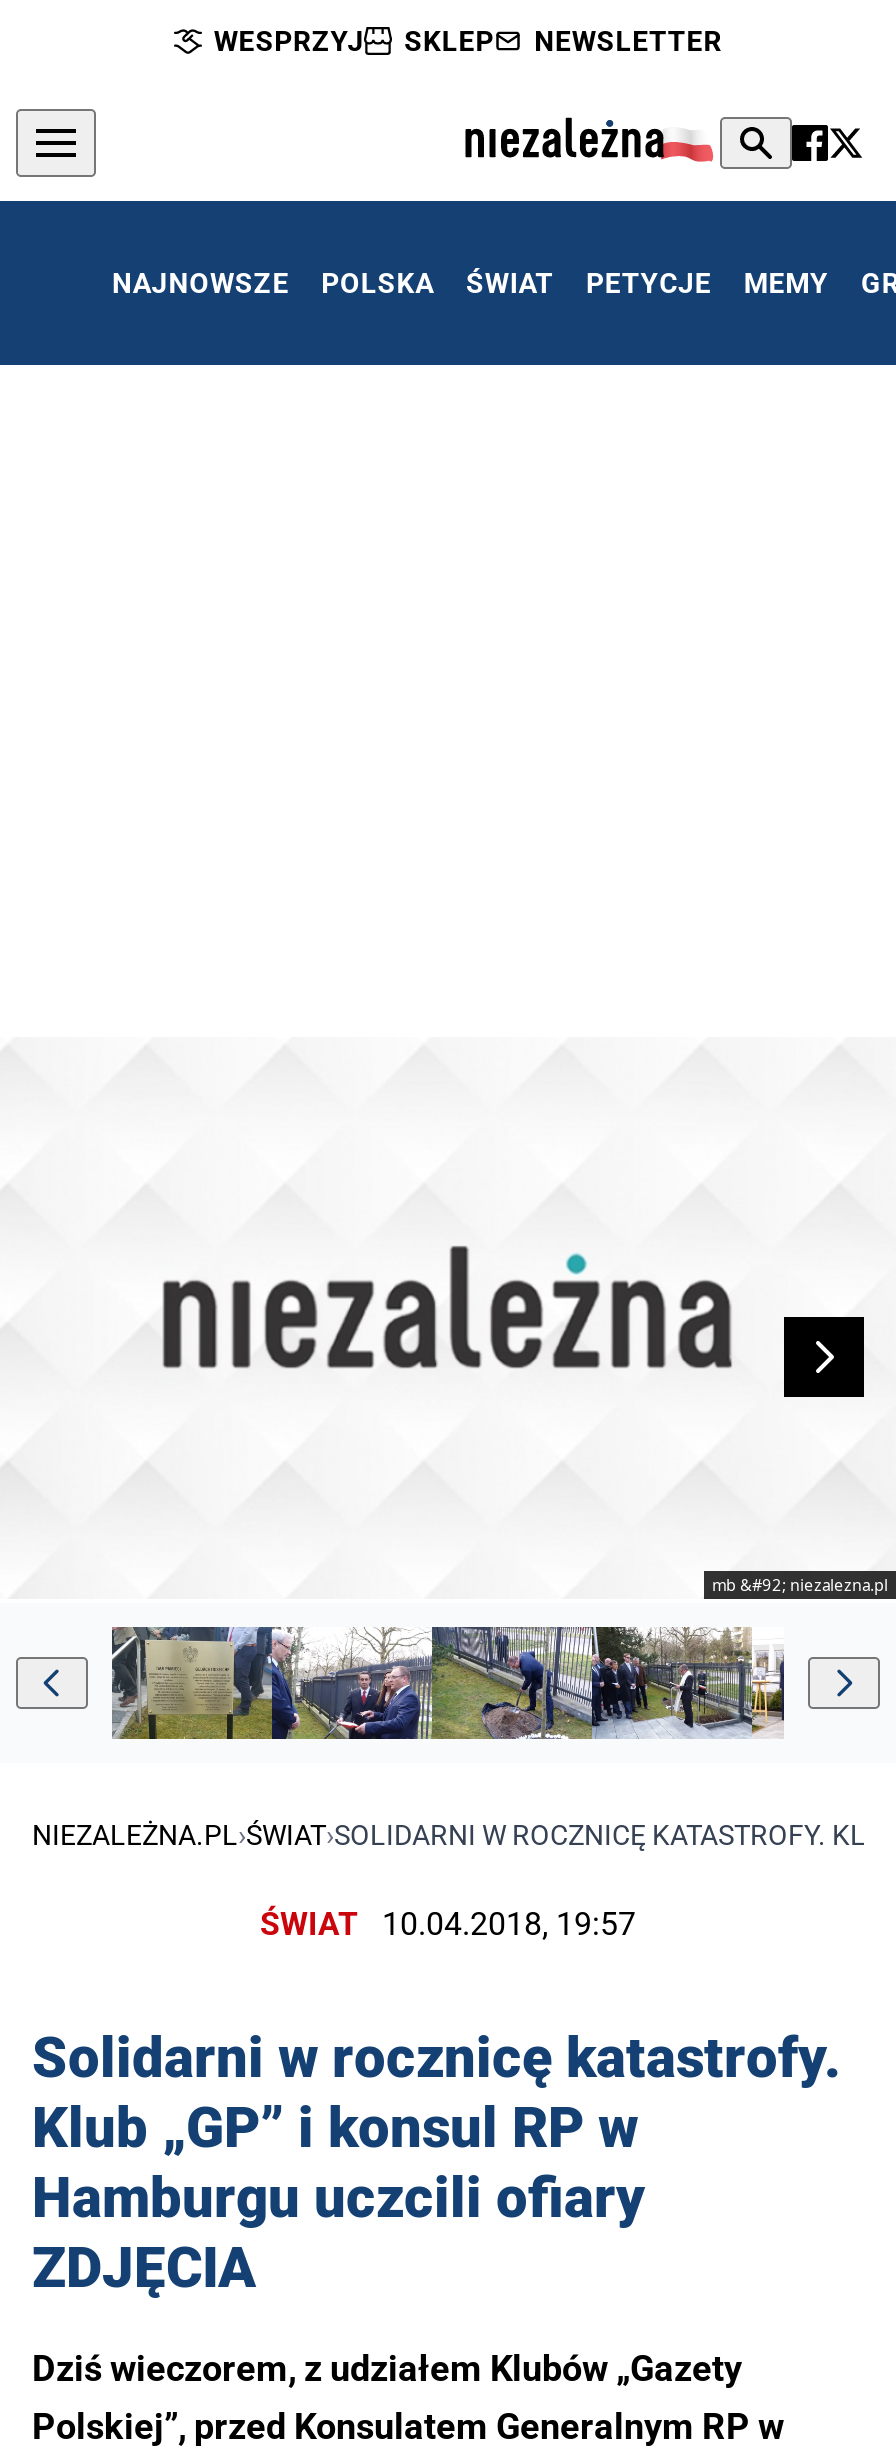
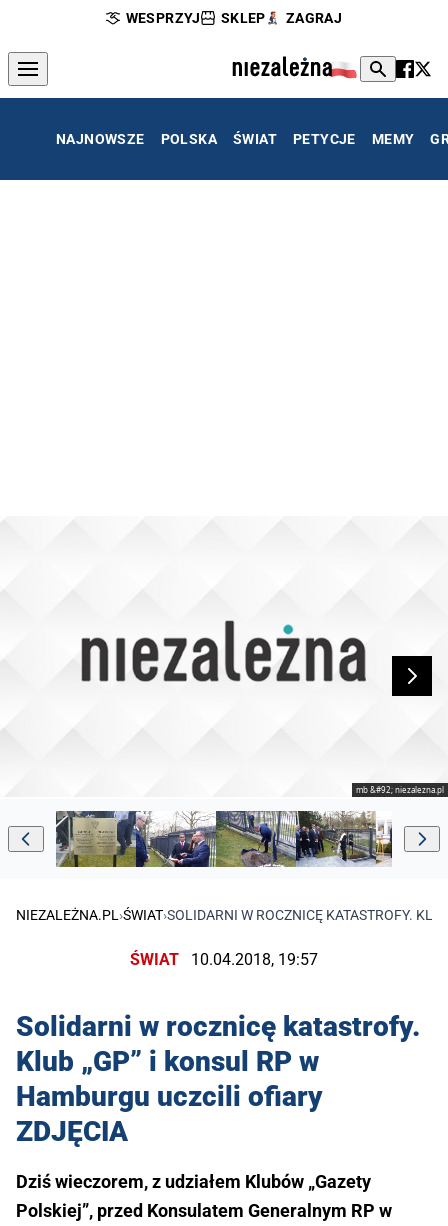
[534,25,722,57] NEWSLETTER -> [286,10,342,26] ZAGRAJ

